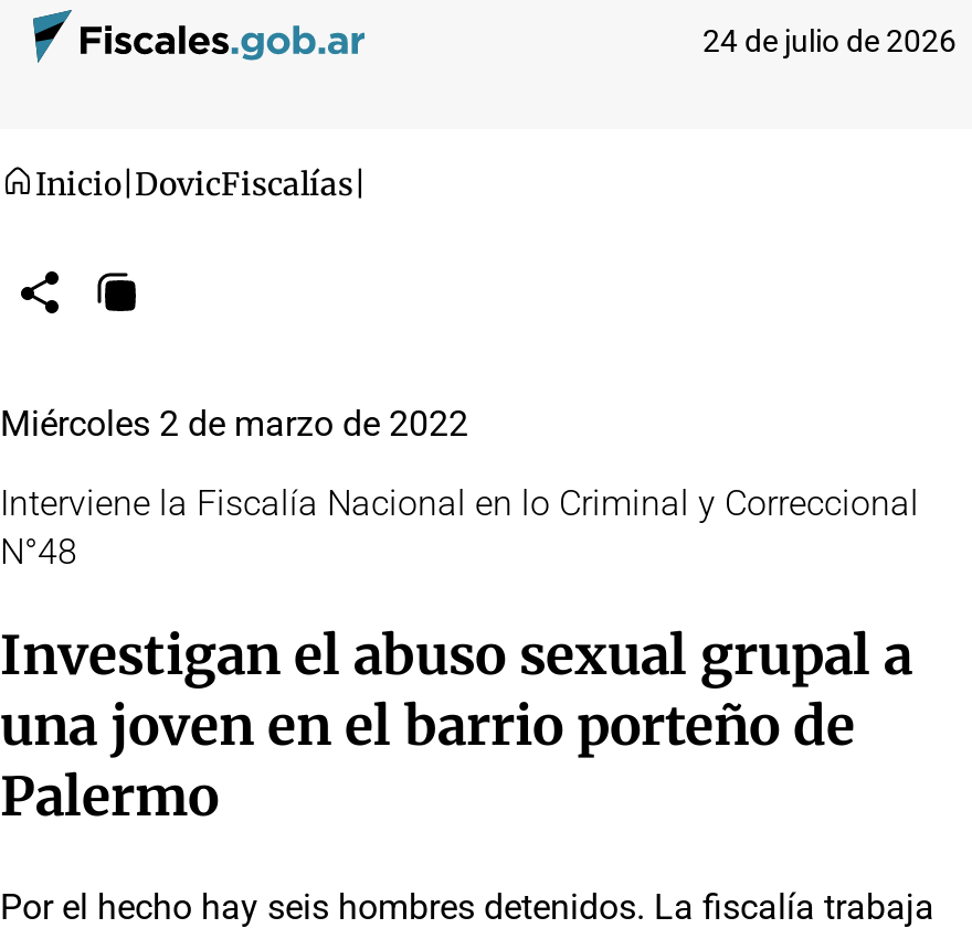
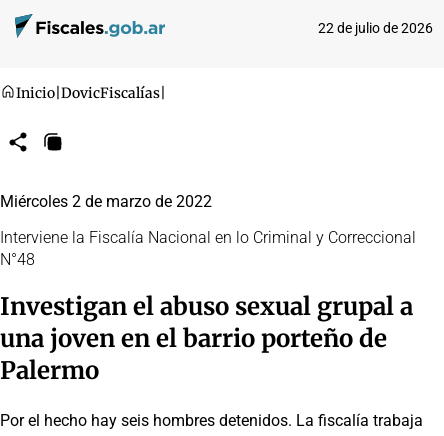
[702,23,957,58] 24 de julio de 2026 -> [318,20,433,36] 22 de julio de 2026

